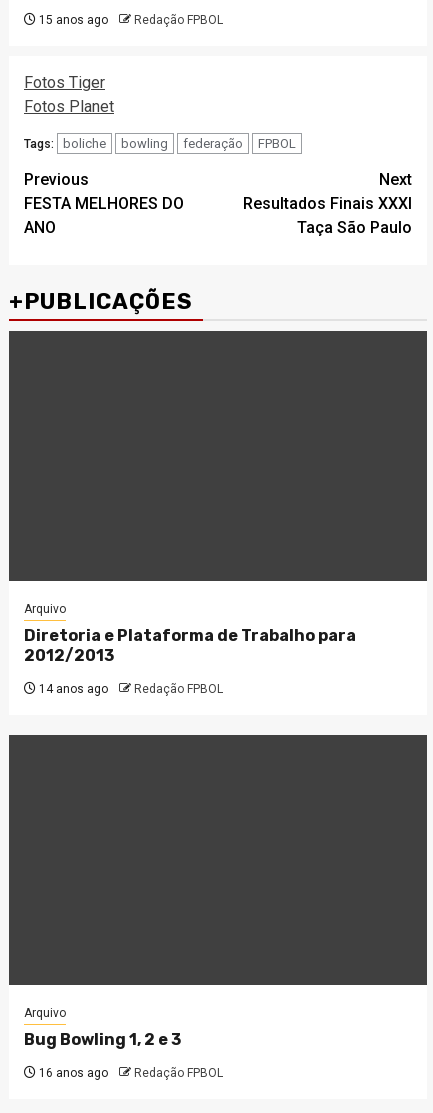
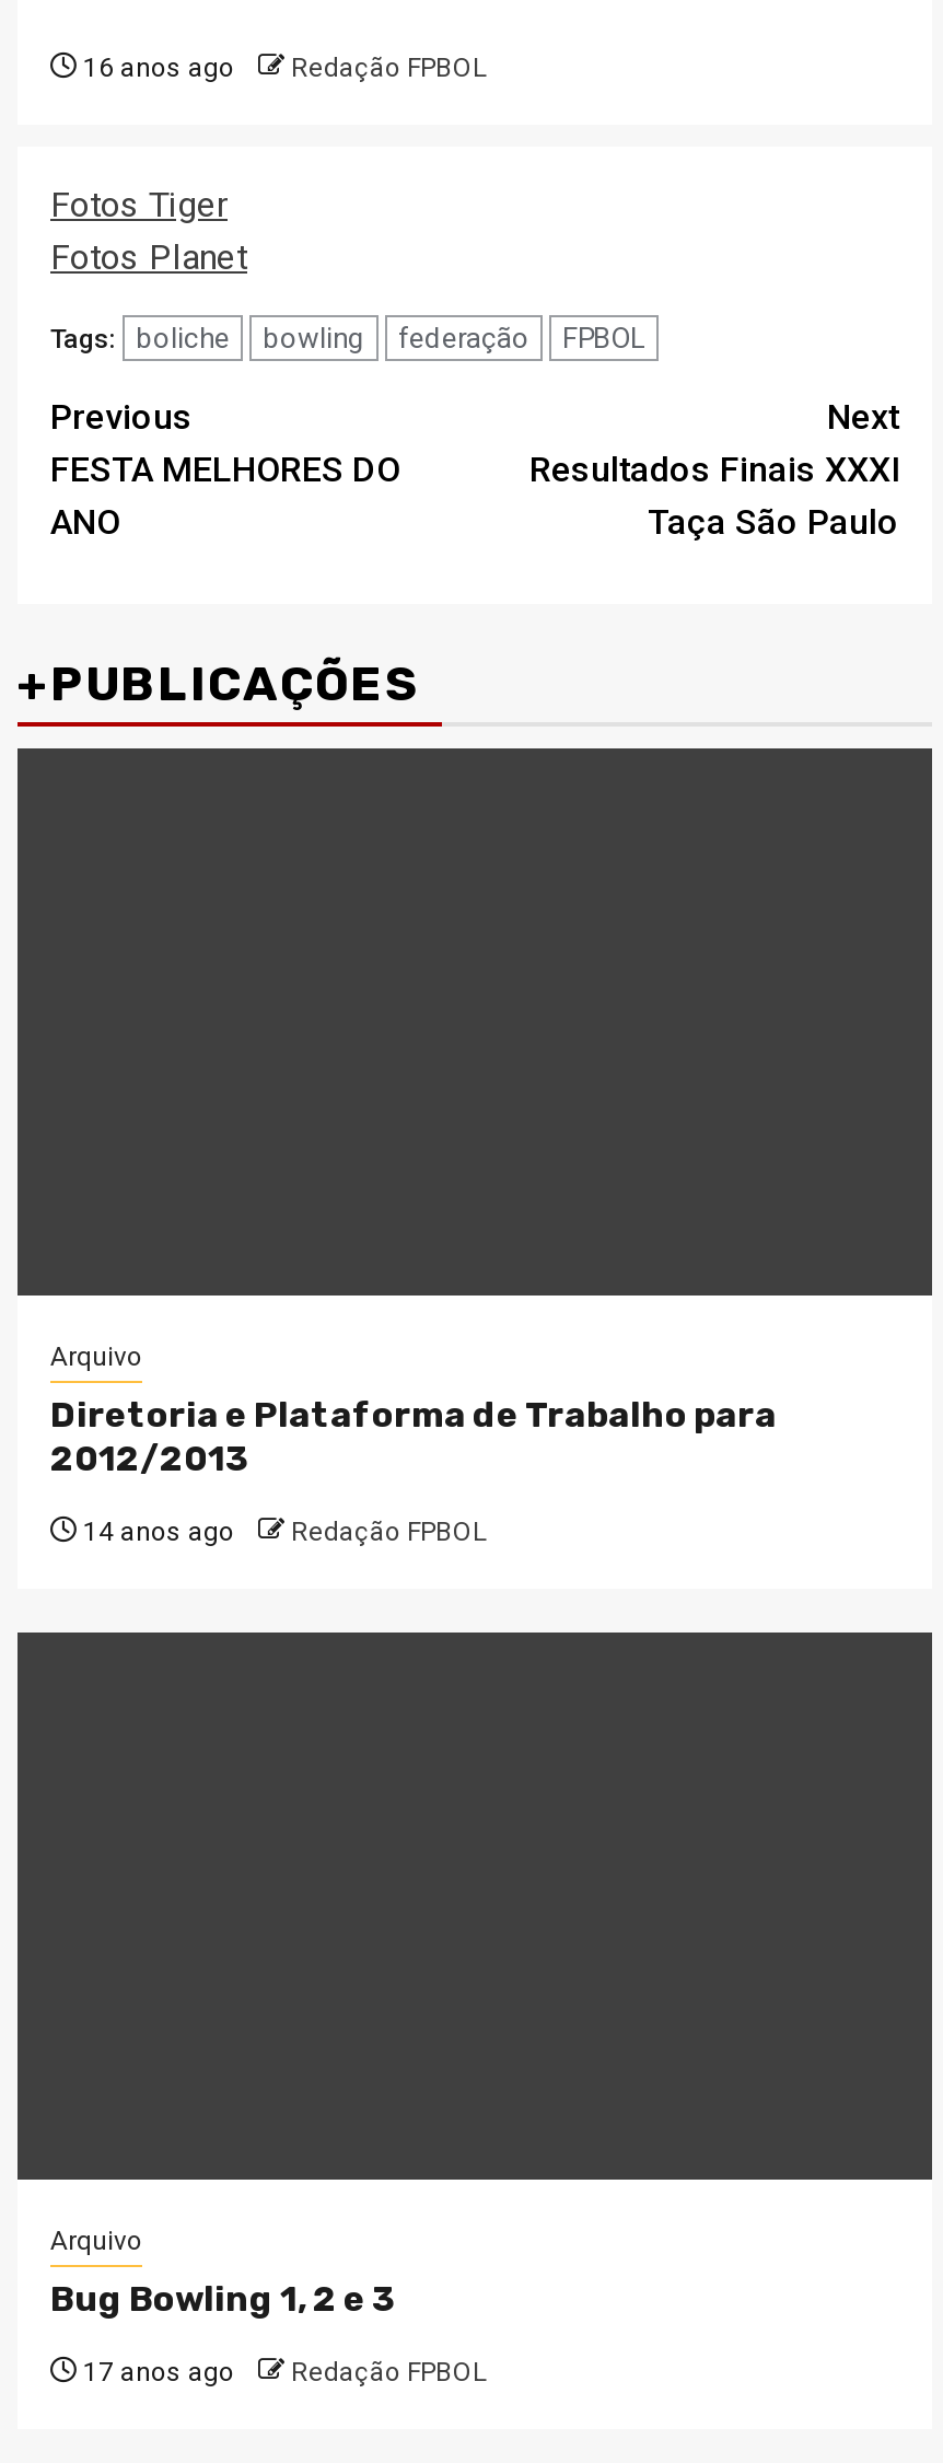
[36,13,223,27] 15 anos ago Redação FPBOL -> [77,53,486,83] 16 anos ago Redação FPBOL
[36,1066,223,1080] 16 anos ago Redação FPBOL -> [77,2357,486,2388] 17 anos ago Redação FPBOL

